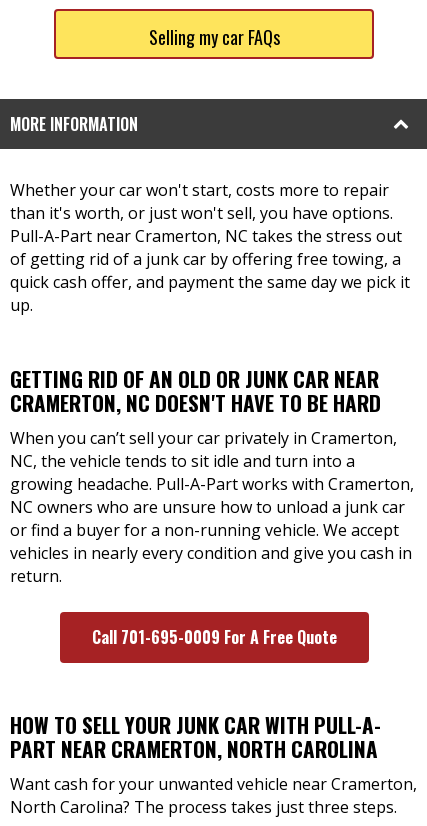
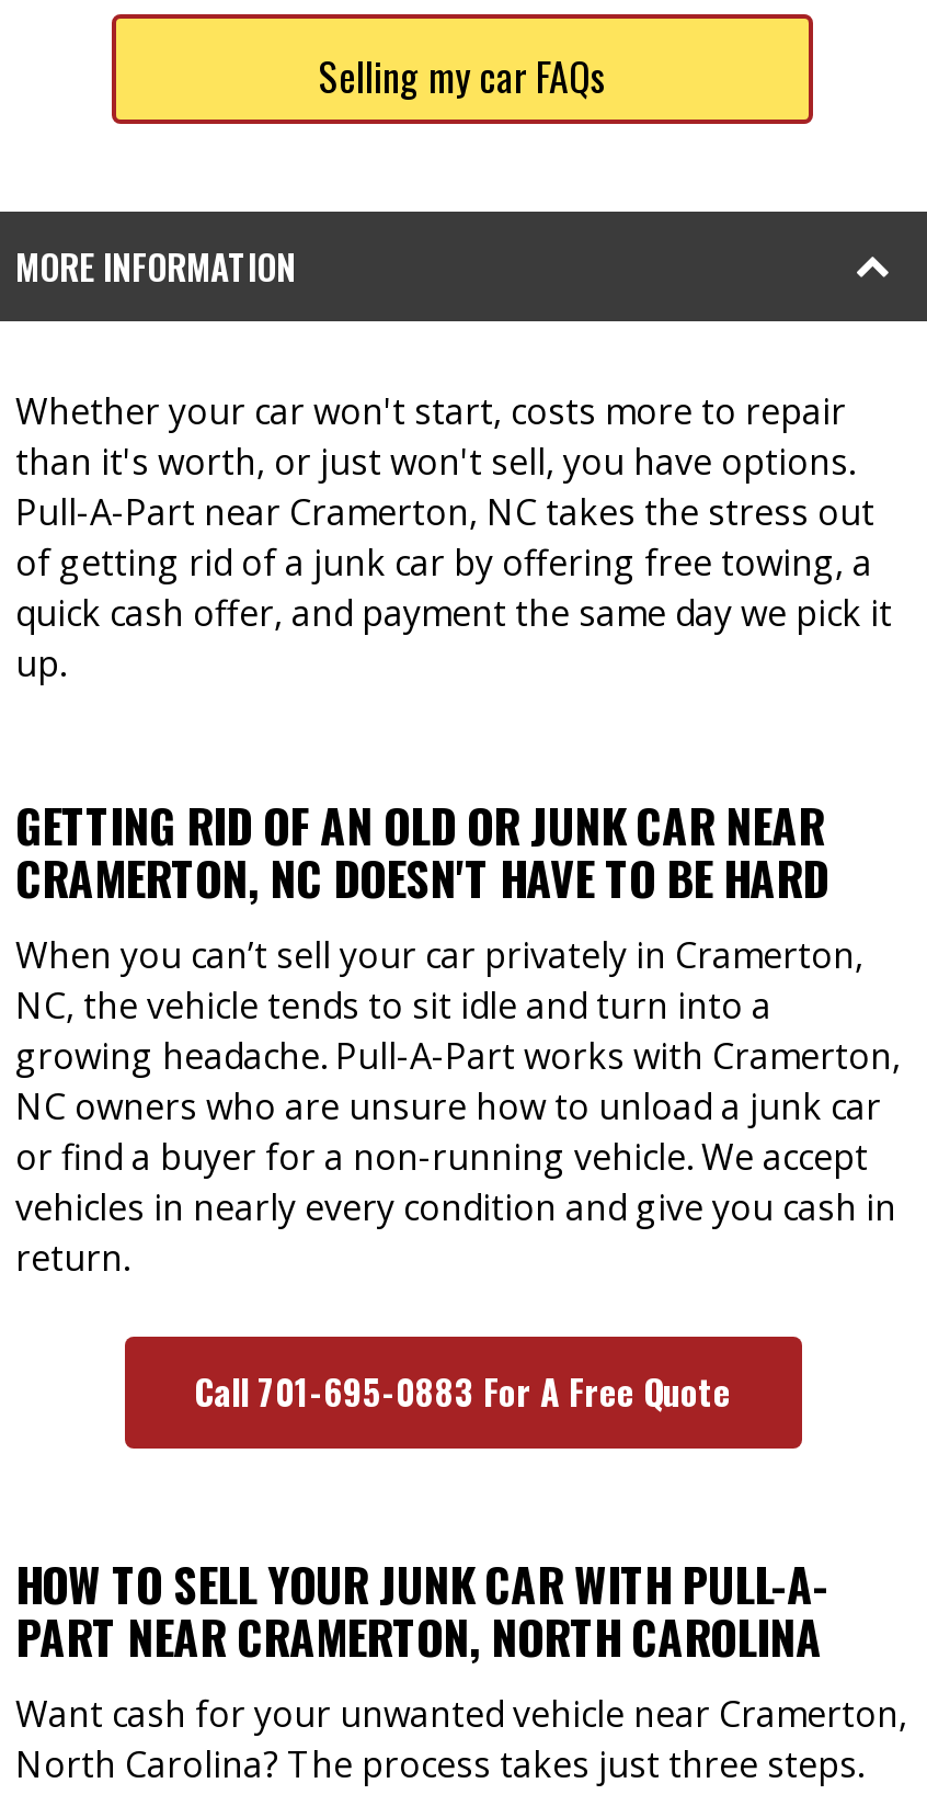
[91,625,336,649] Call 701-695-0009 For A Free Quote -> [194,1365,731,1418] Call 701-695-0883 For A Free Quote

